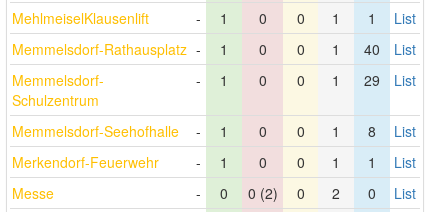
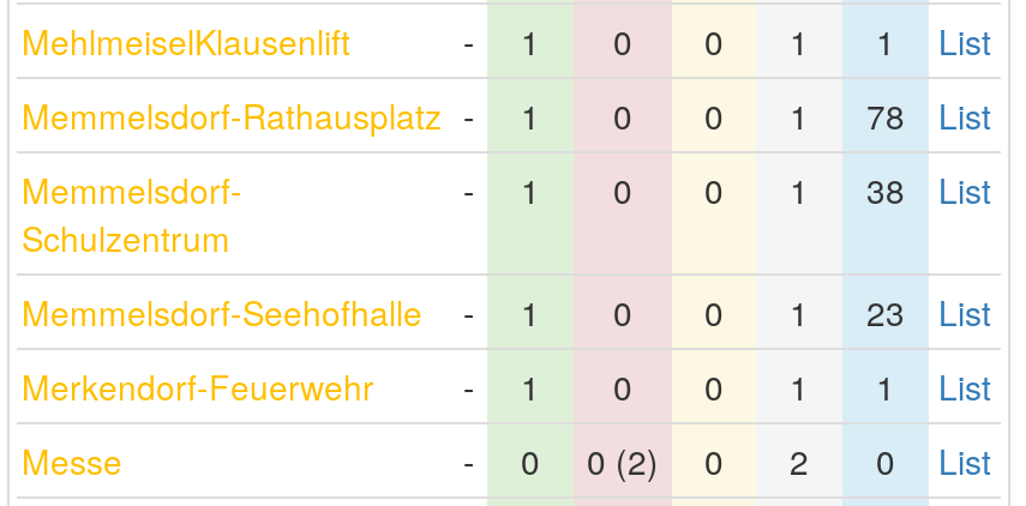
[12,39,416,59] Memmelsdorf-Rathausplatz - 1 0 0 1 40 List -> [22,91,991,139] Memmelsdorf-Rathausplatz - 1 0 0 1 78 List
[364,70,380,90] 29 -> [866,165,905,213] 38
[368,121,376,141] 8 -> [866,288,905,336] 23

